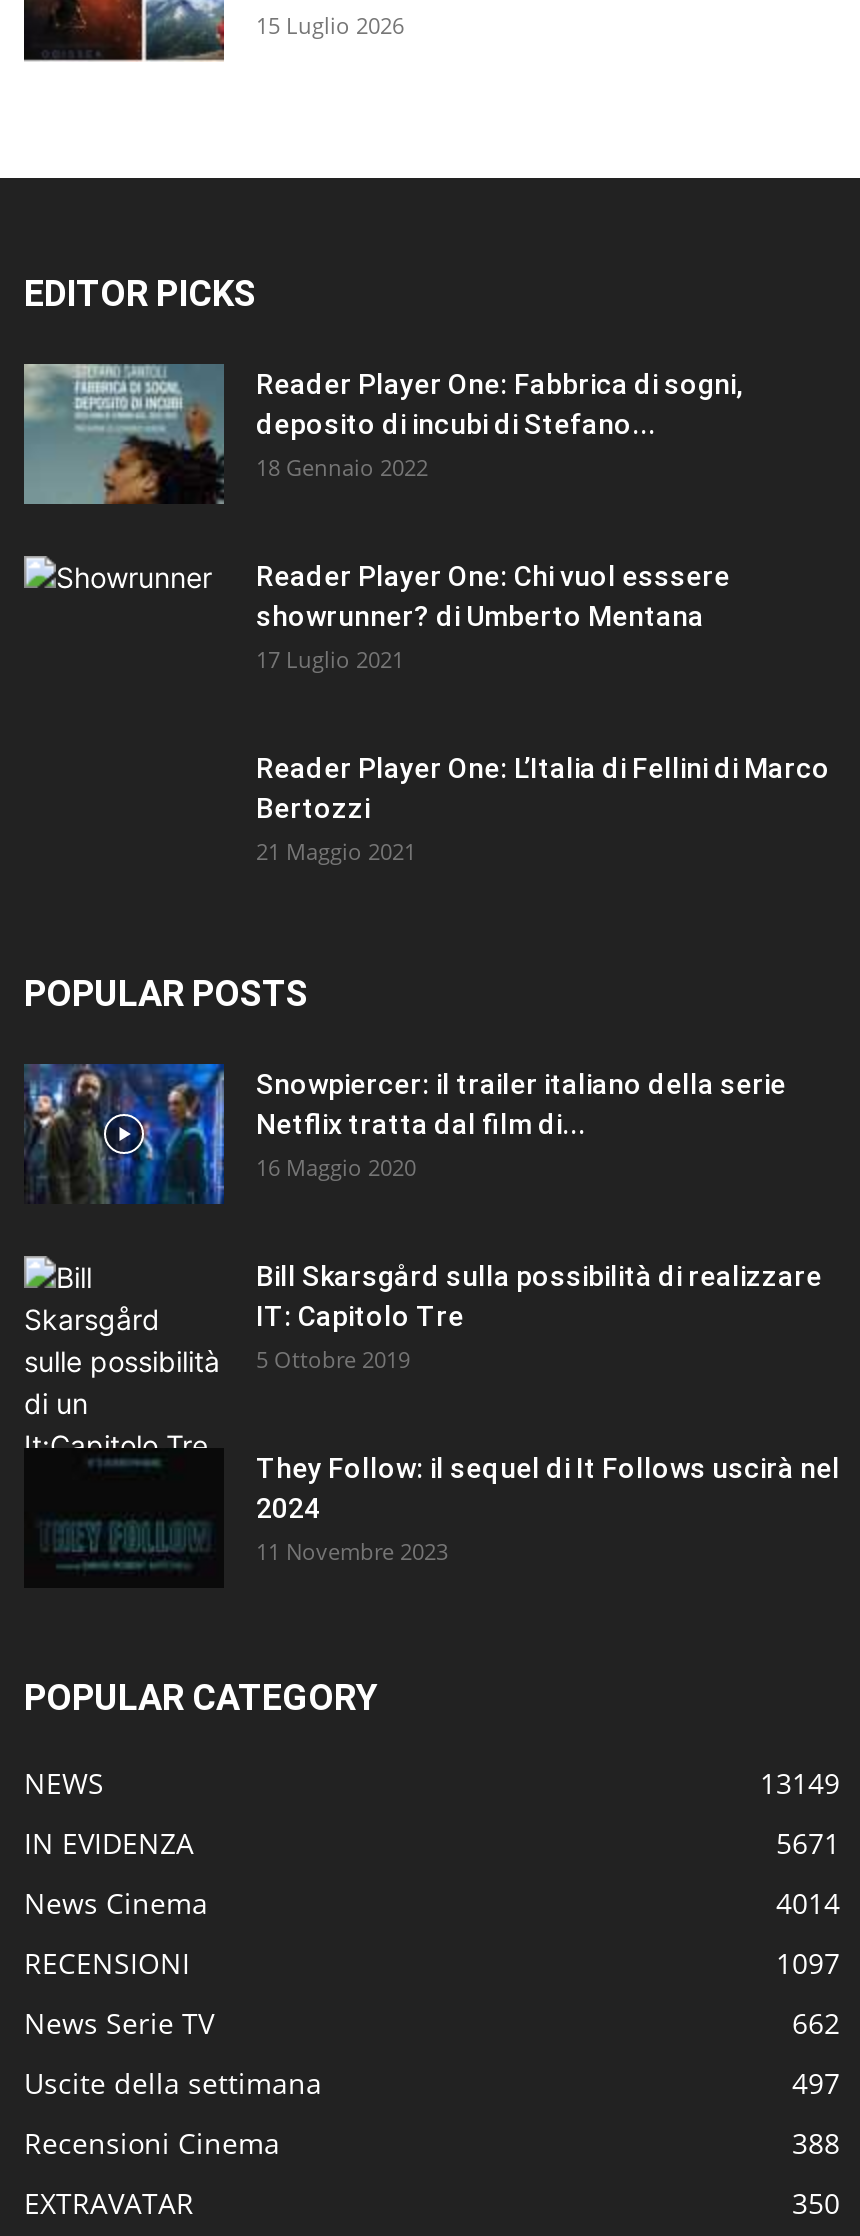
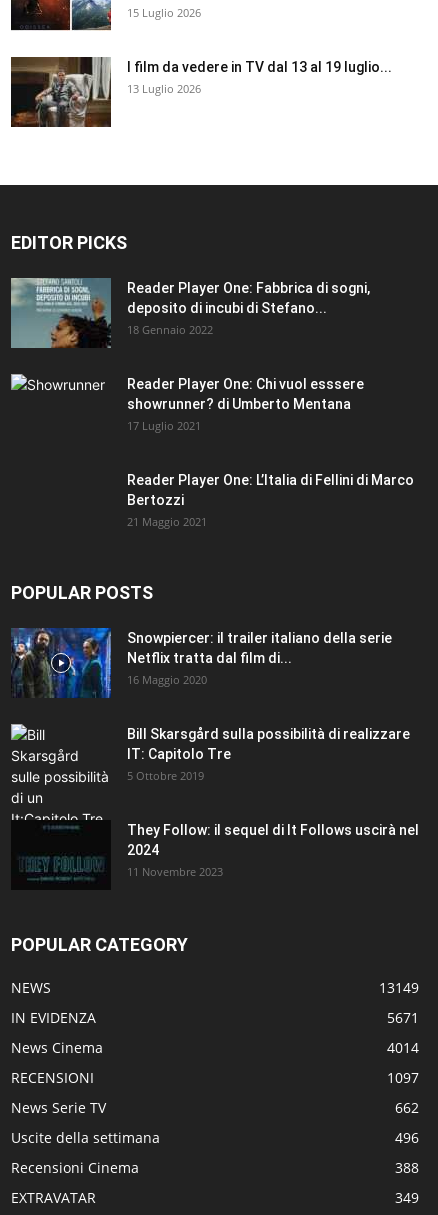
none -> [11,56,392,128] [image] | I film da vedere in TV dal 13 al 19 luglio... | 13 Luglio 2026
[792,2064,840,2102] 497 -> [395,1128,419,1147] 496
[792,2184,840,2222] 350 -> [395,1188,419,1207] 349

